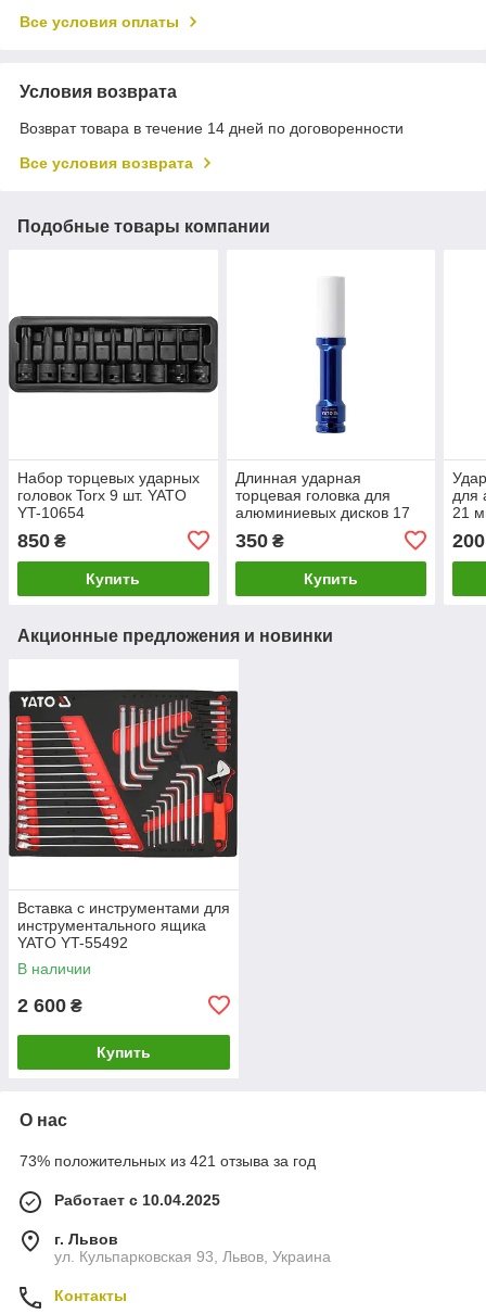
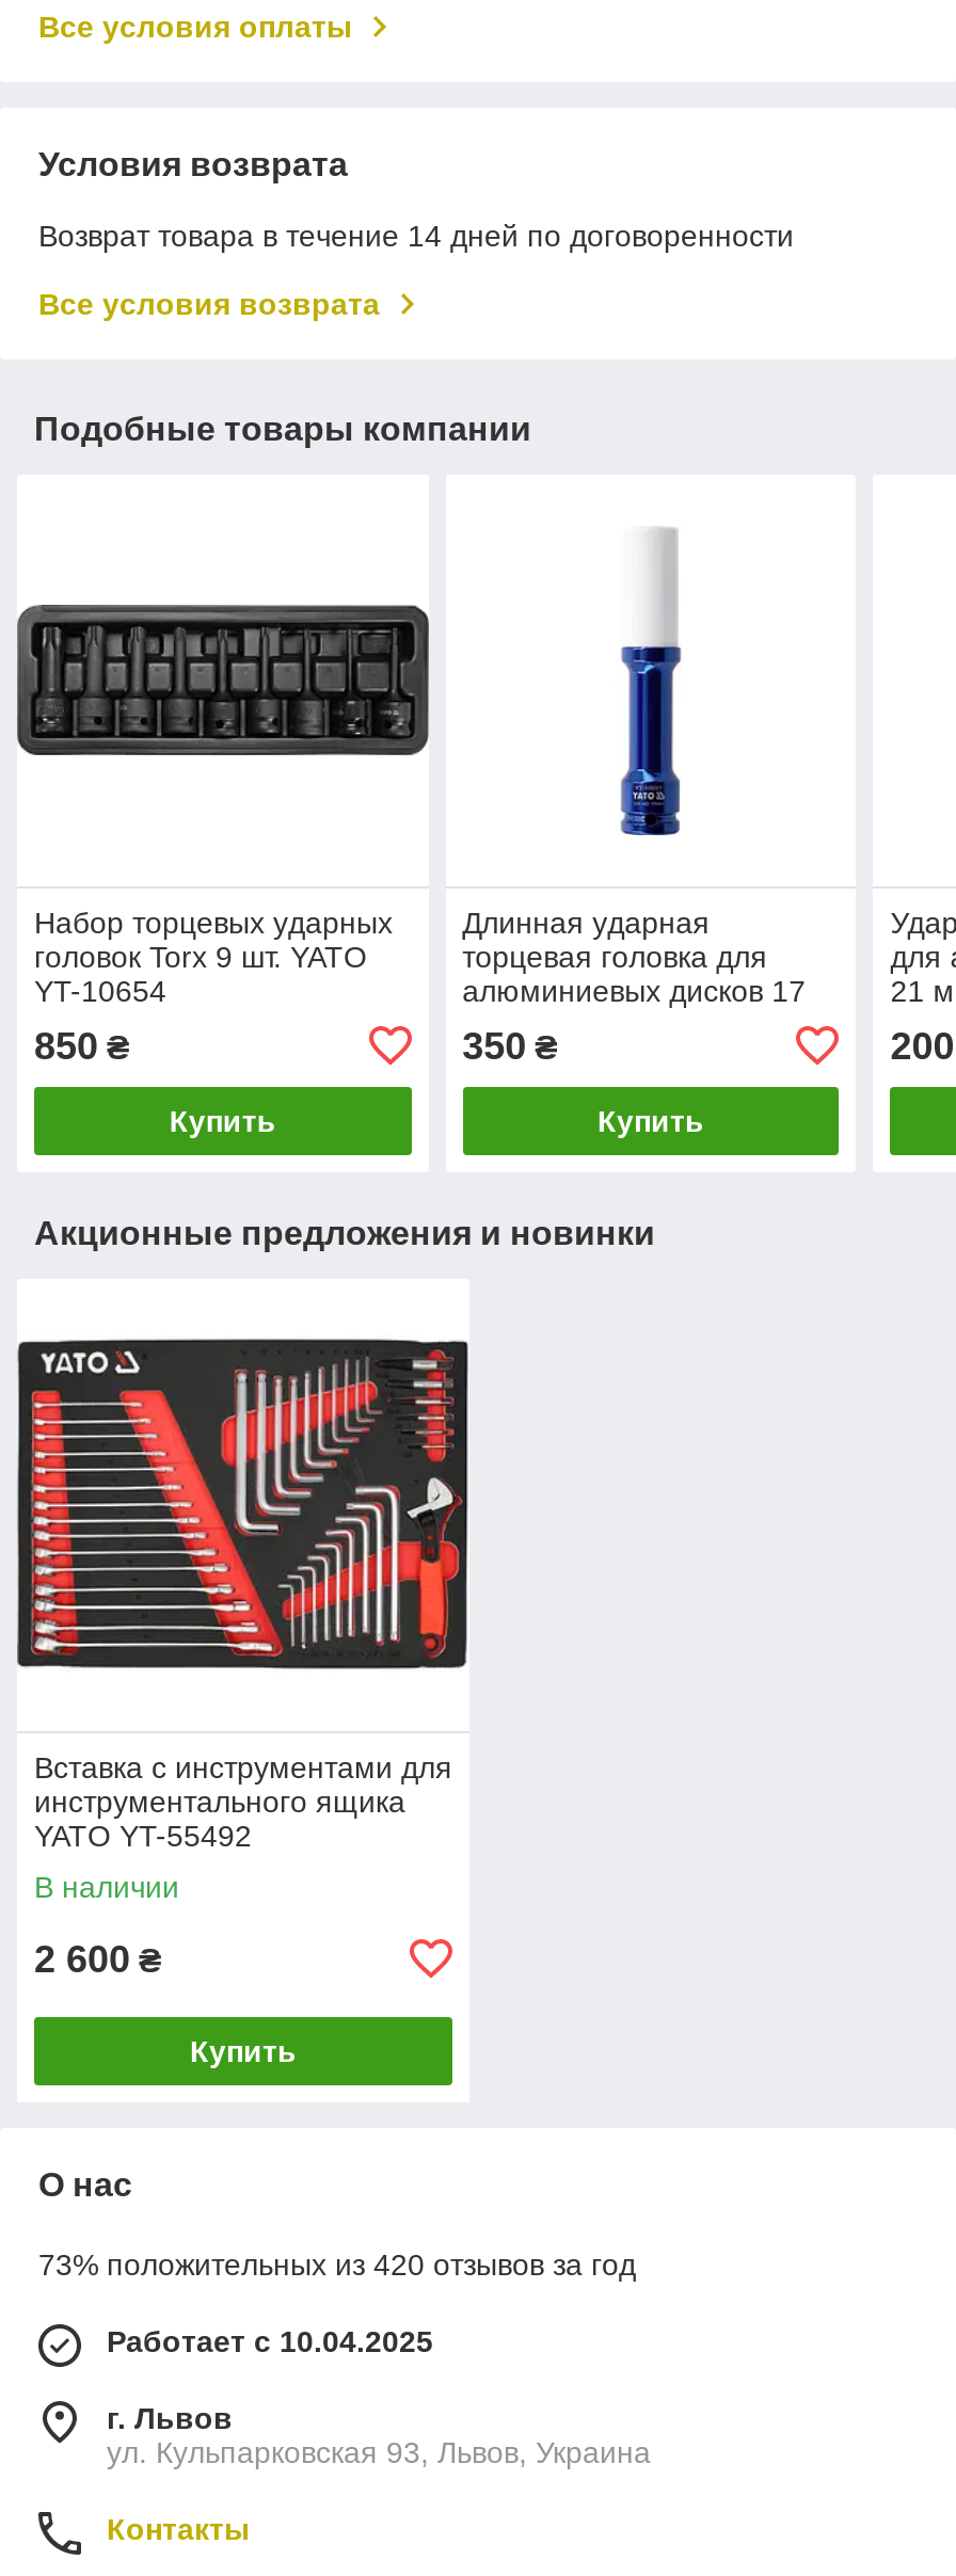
[20,1152,316,1169] 73% положительных из 421 отзыва за год -> [38,2247,636,2281] 73% положительных из 420 отзывов за год

